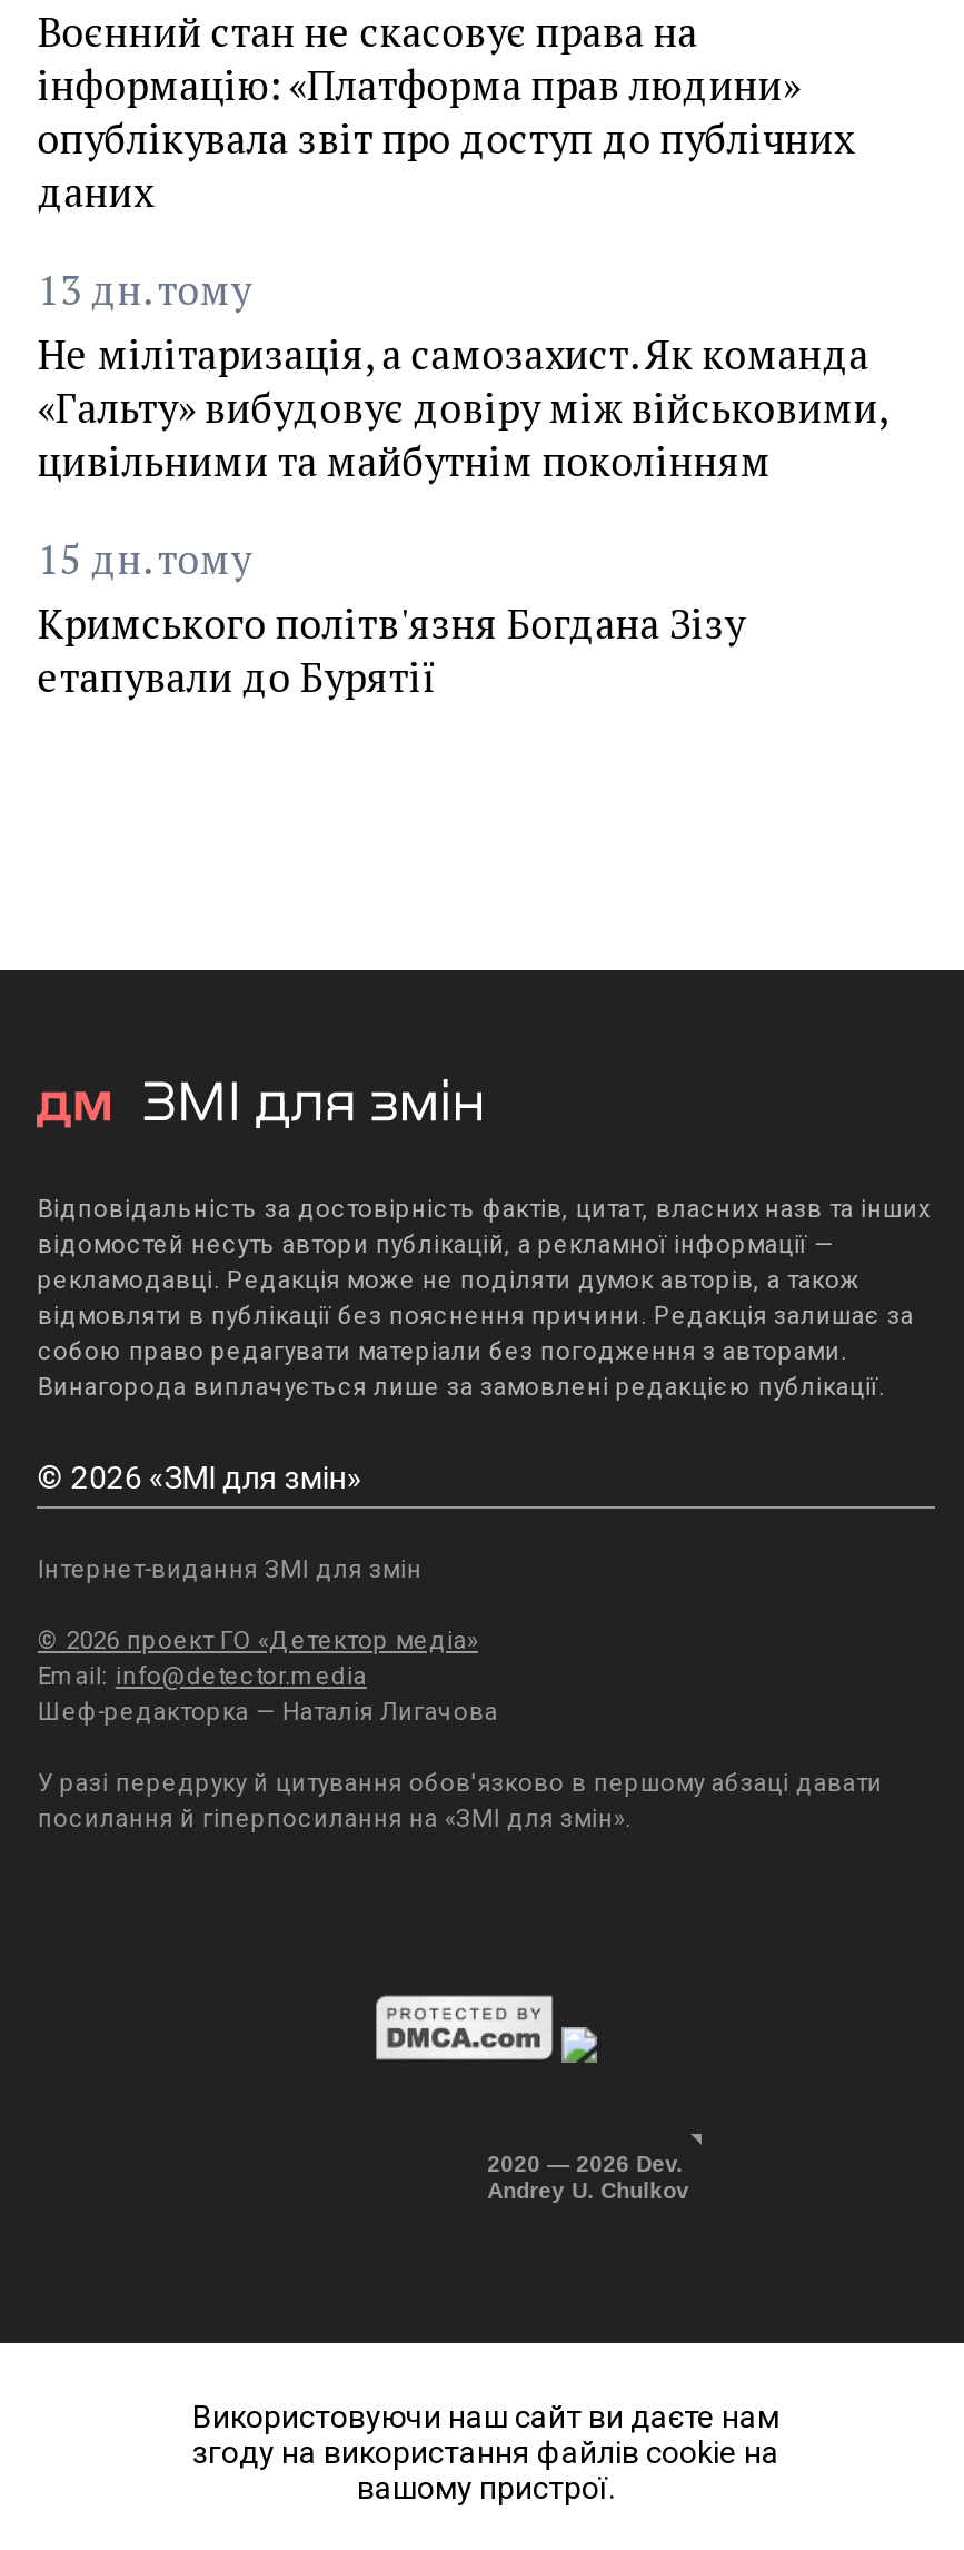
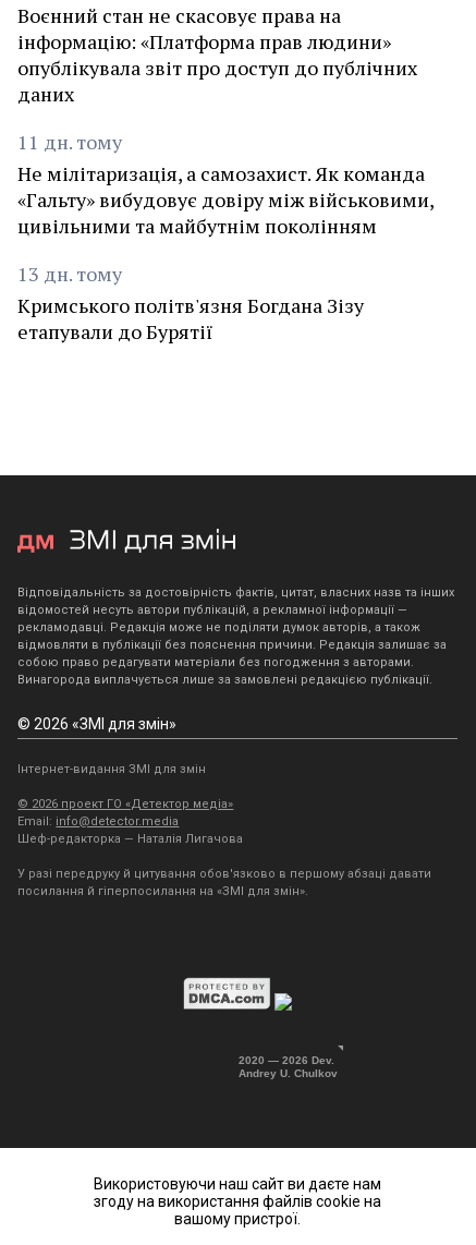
[38,263,251,317] 13 дн. тому -> [18,129,122,155] 11 дн. тому
[38,533,251,586] 15 дн. тому -> [18,261,122,287] 13 дн. тому

